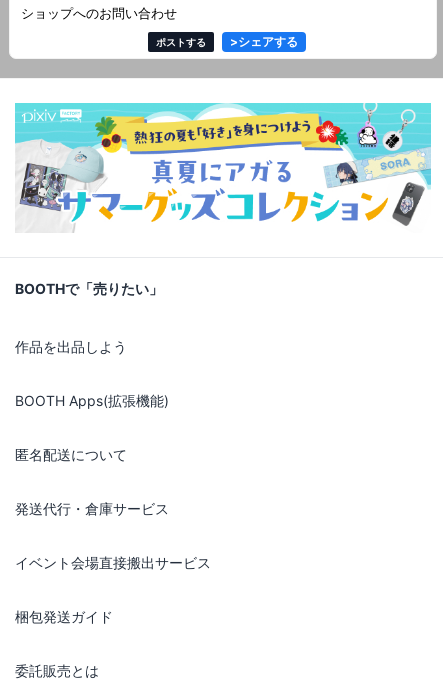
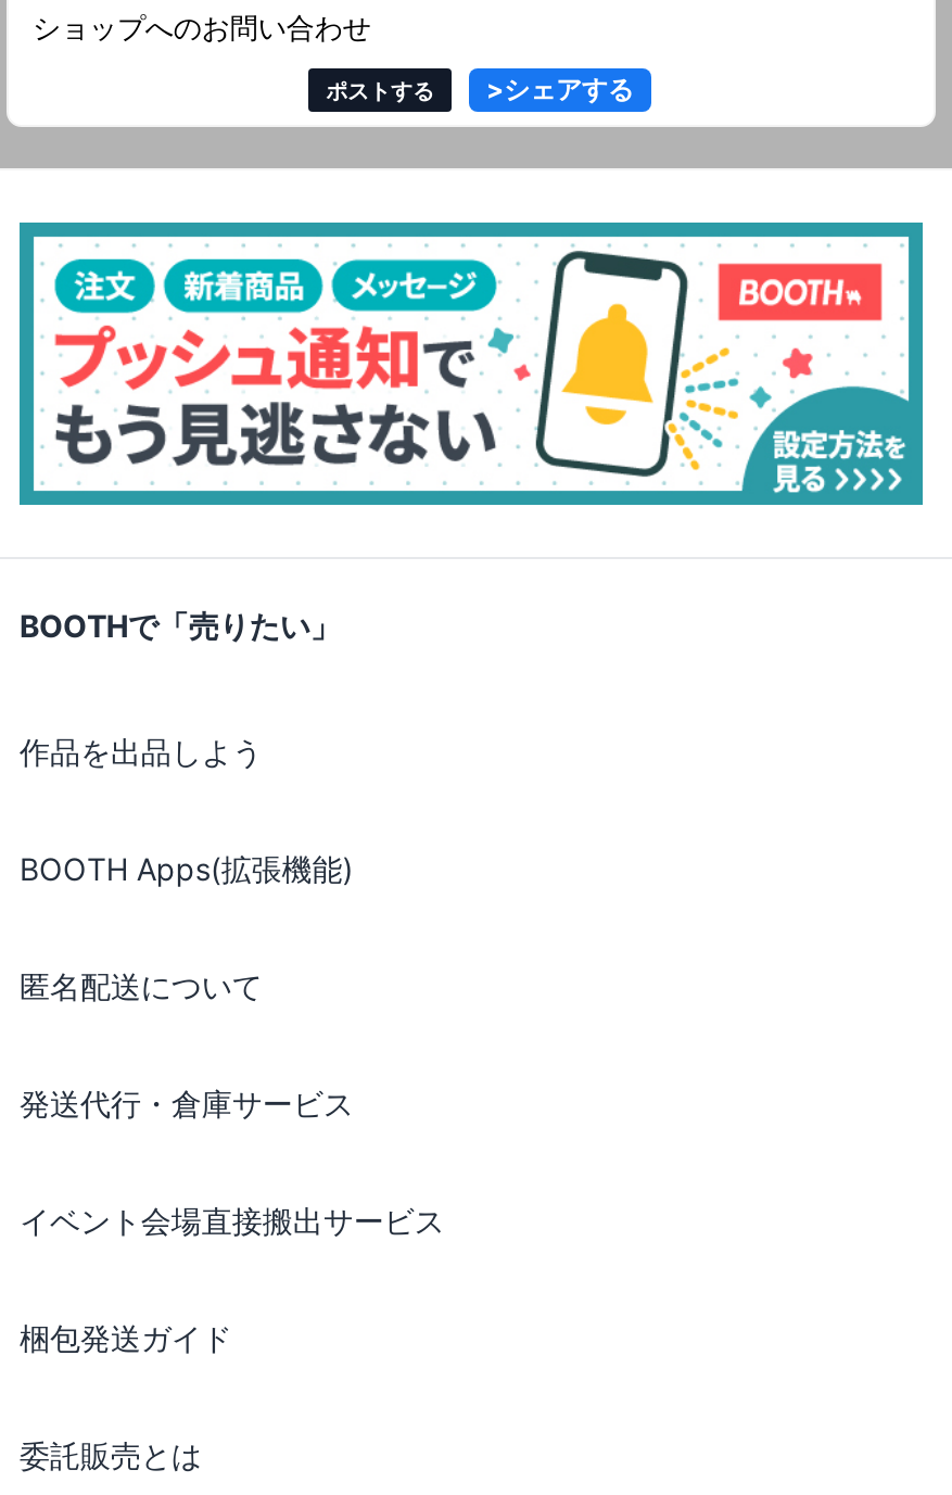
[14,103,432,233] [image] -> [17,223,925,507] [image]

